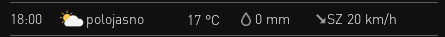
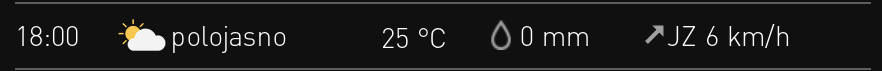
[187,10,220,28] 17 °C -> [381,17,447,53] 25 °C
[327,9,397,27] SZ 20 km/h -> [667,16,791,52] JZ 6 km/h

